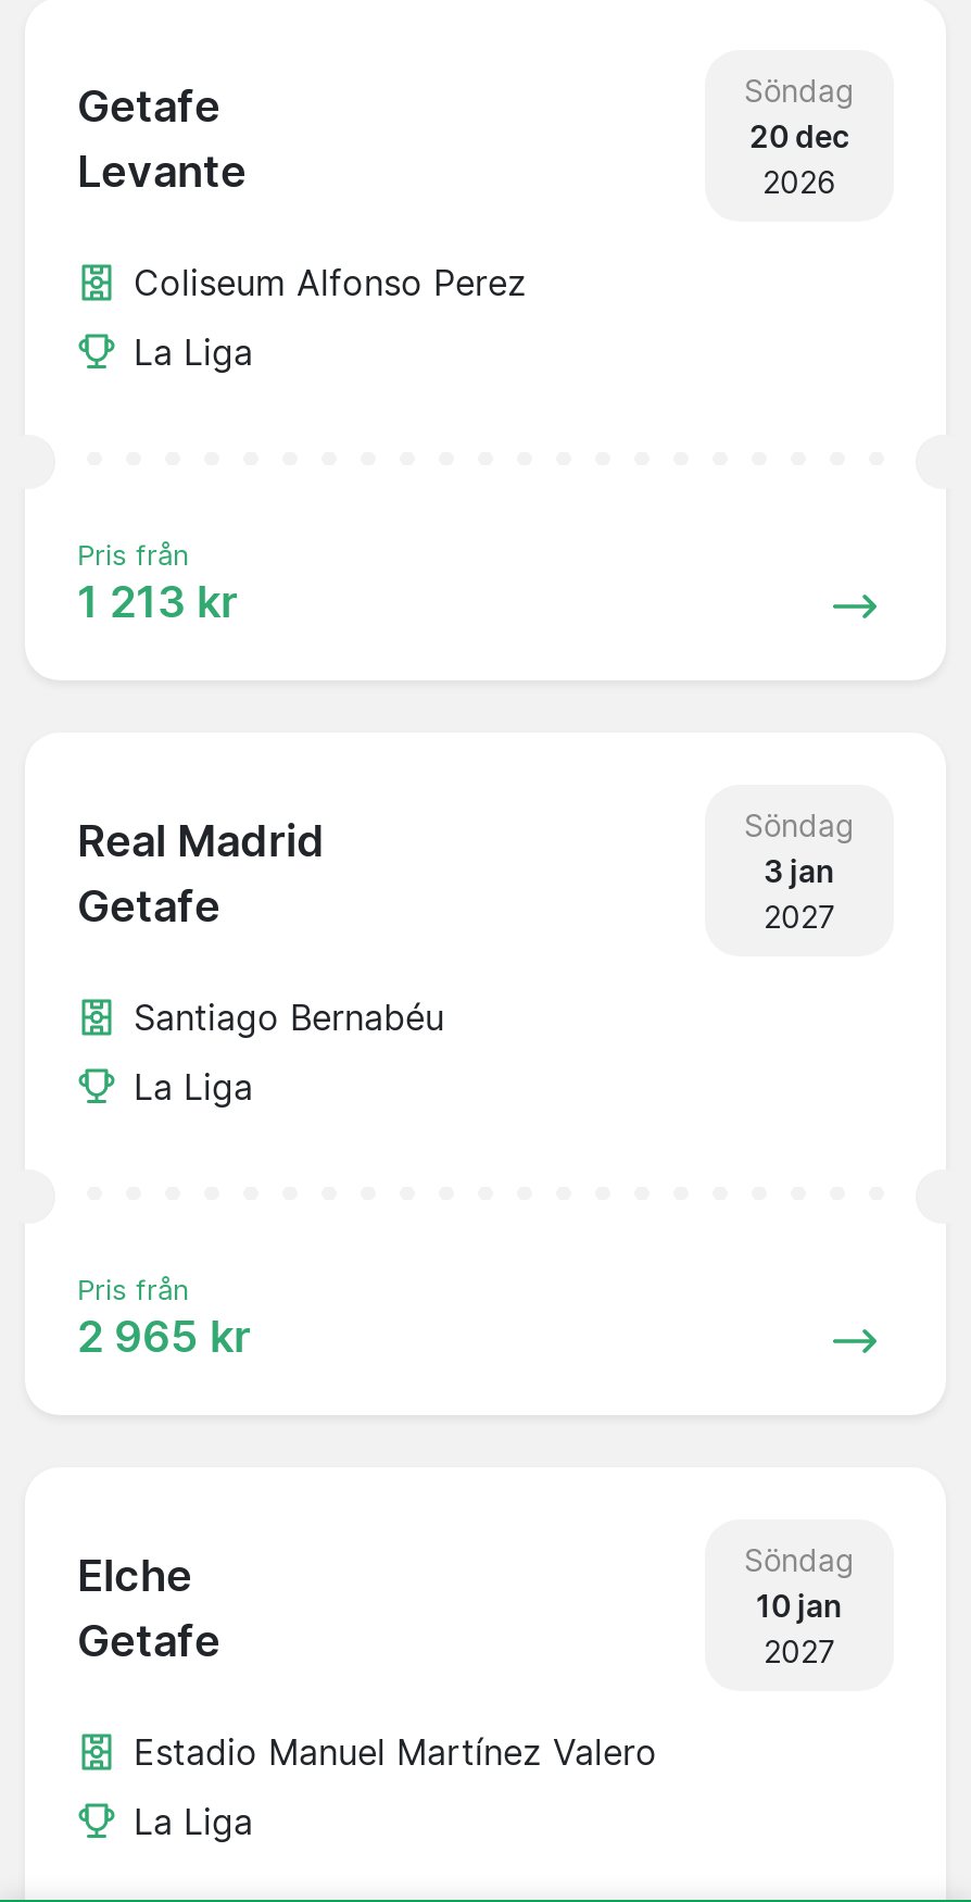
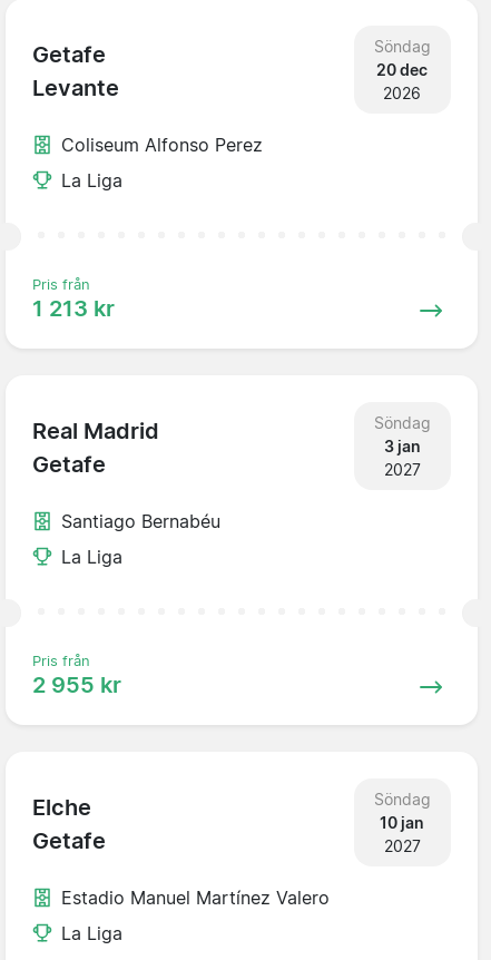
[77,1310,251,1362] 2 965 kr -> [32,671,121,698] 2 955 kr

